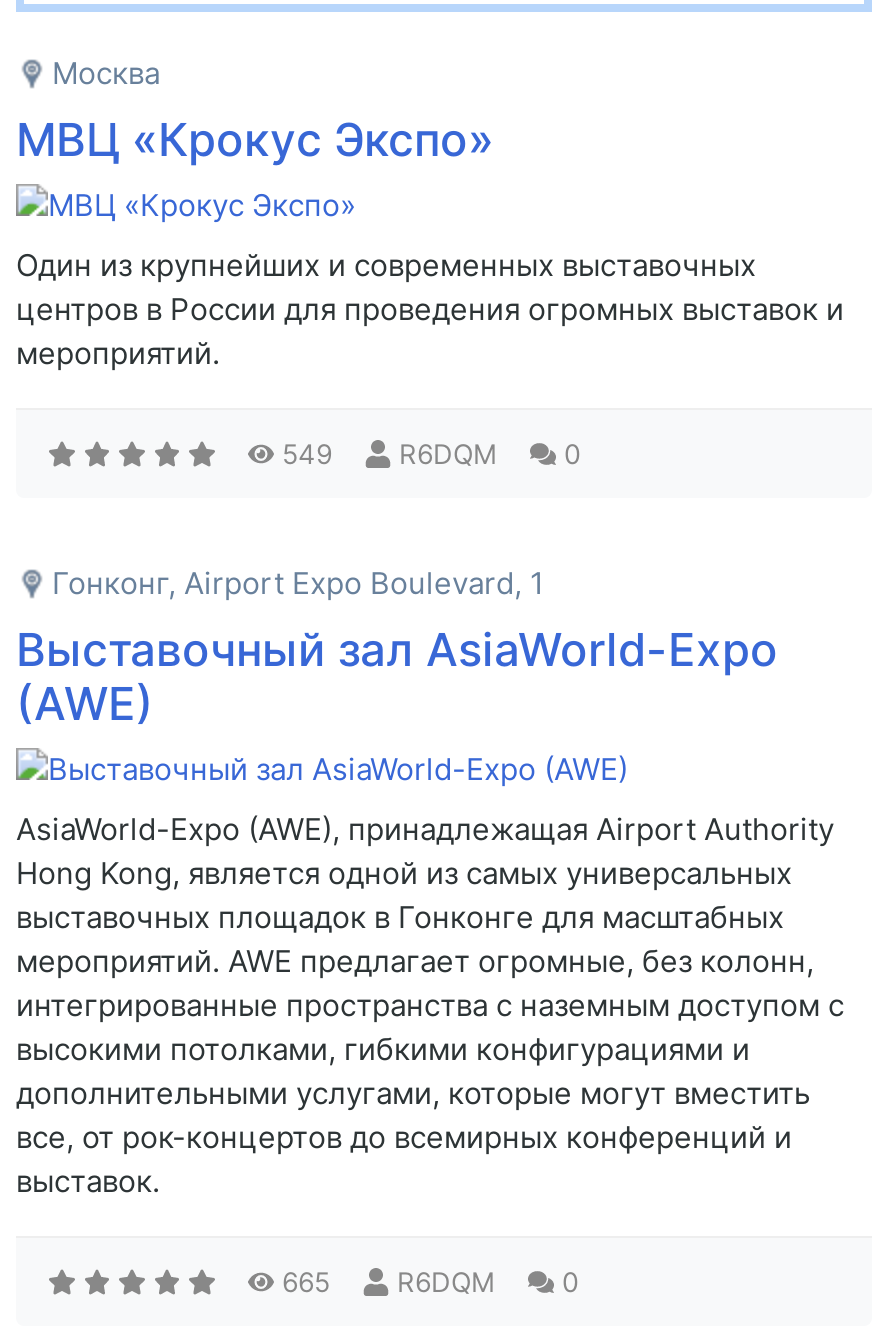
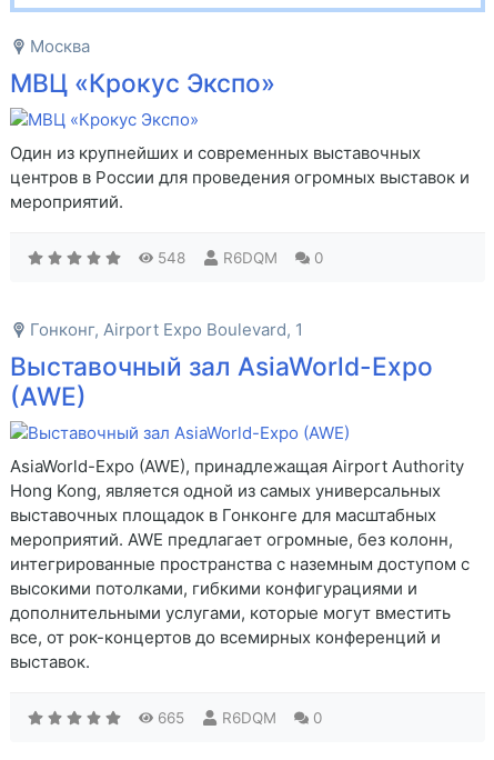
[274,438,332,470] 549 -> [153,249,185,267] 548

